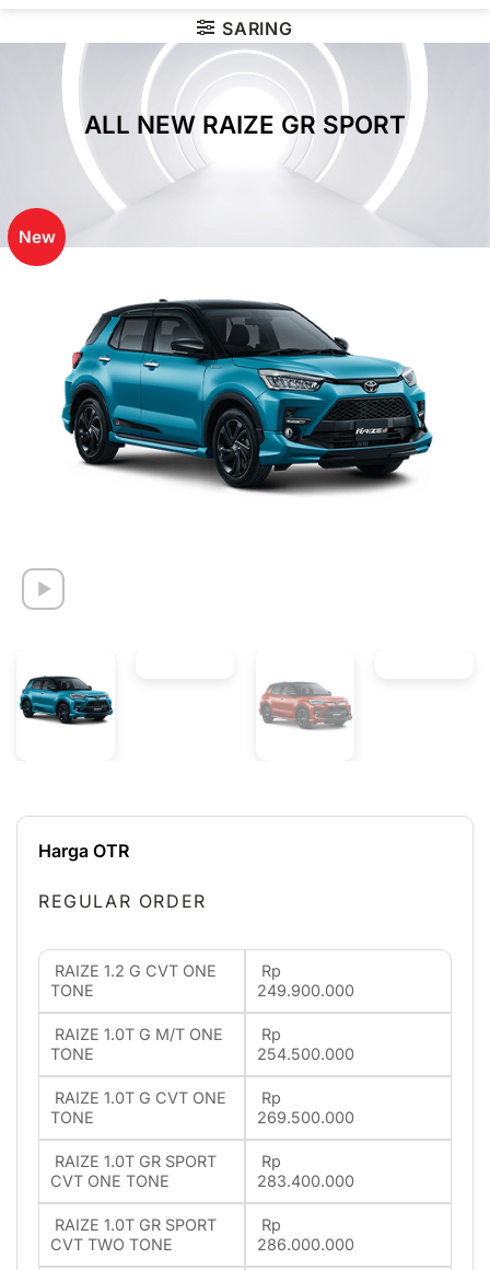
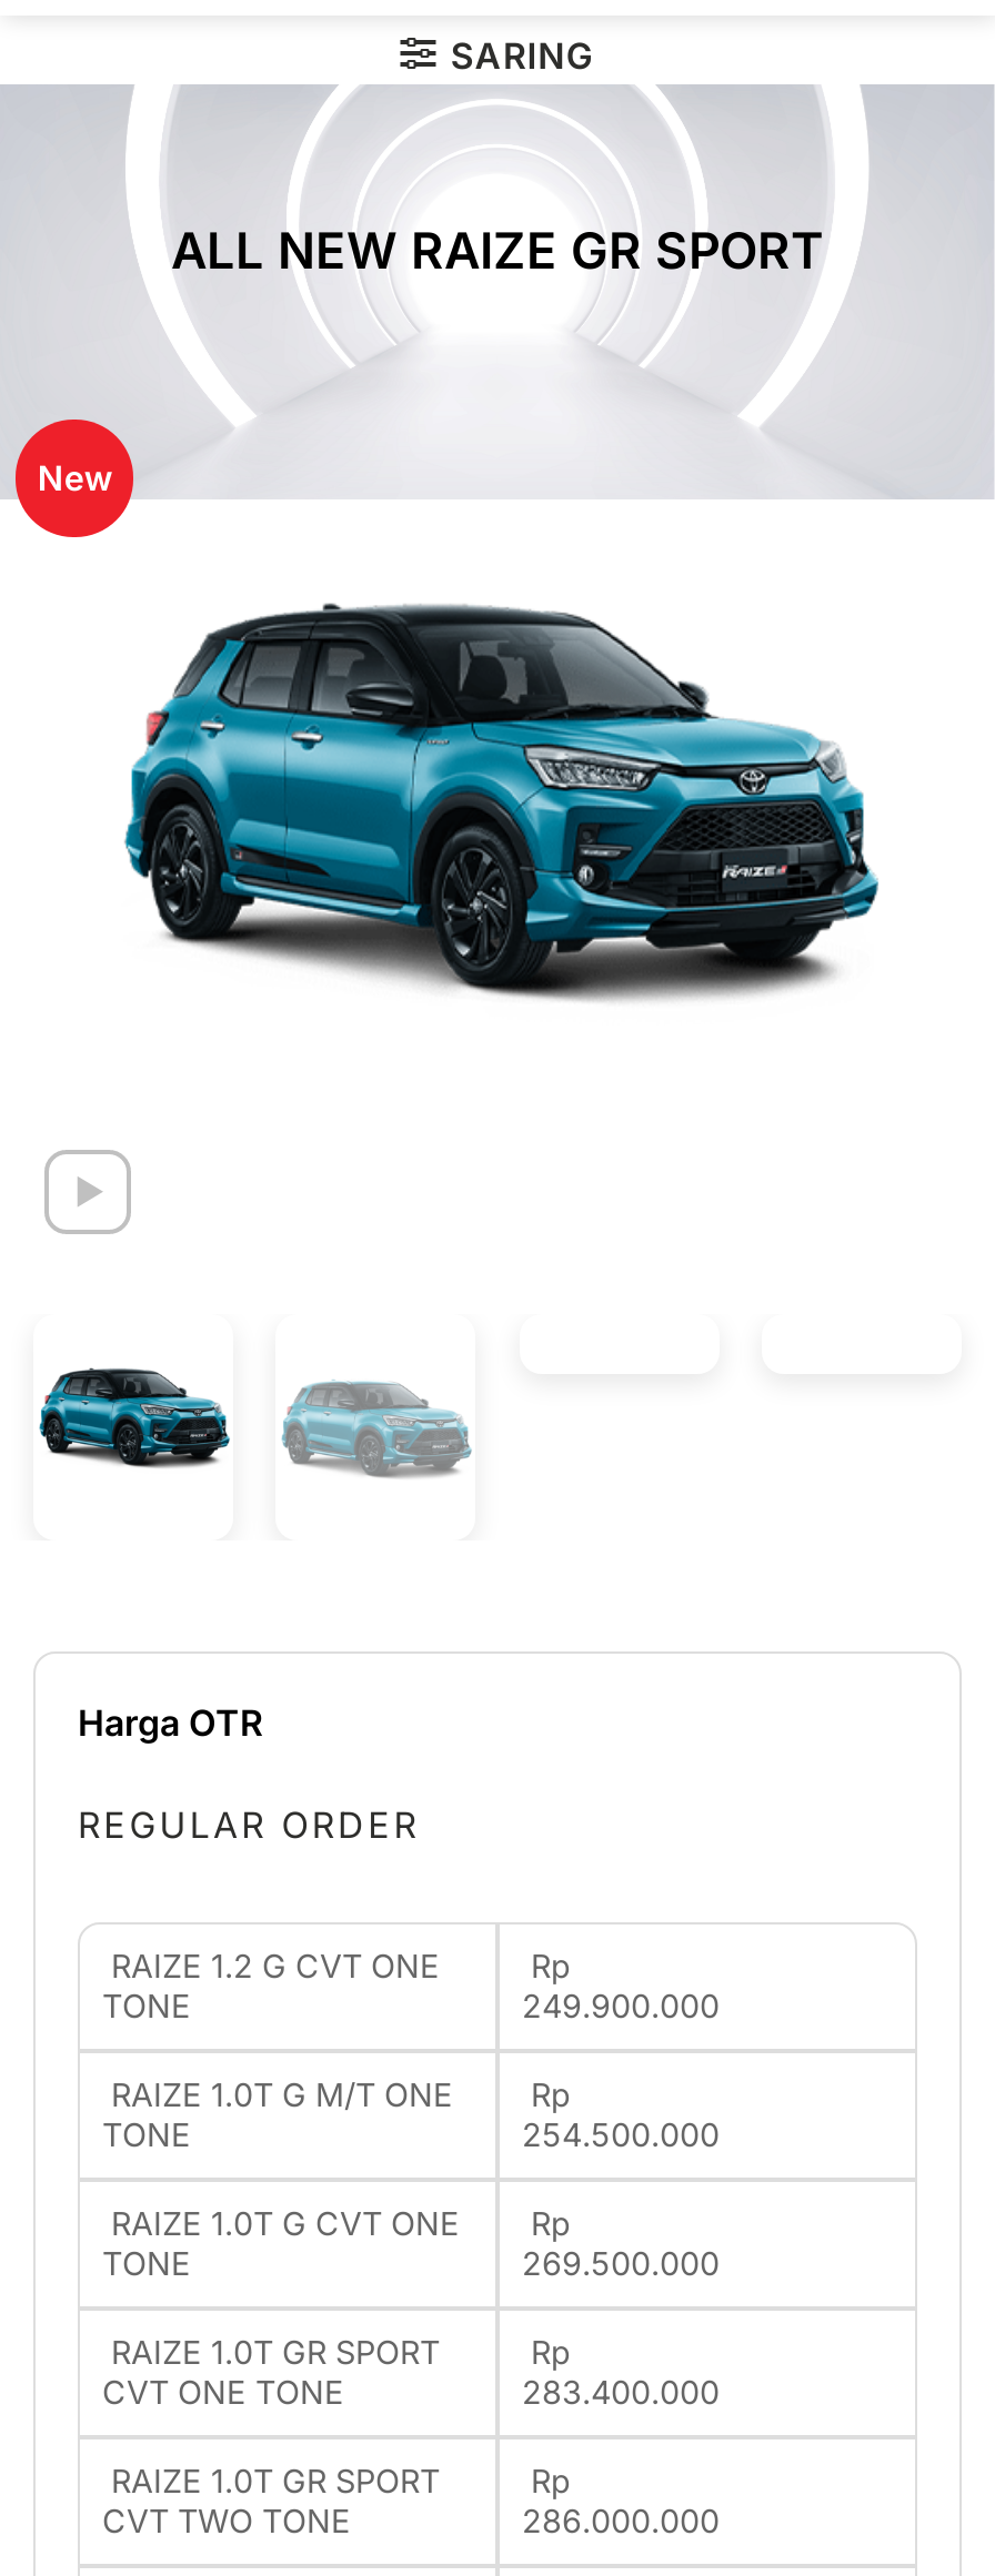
none -> [280,1381,473,1478] [image]
[258,682,353,730] [image] -> none

